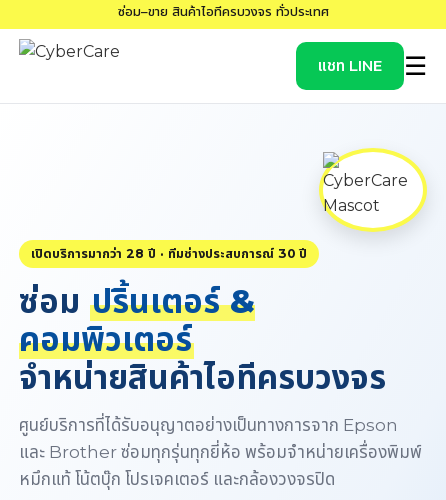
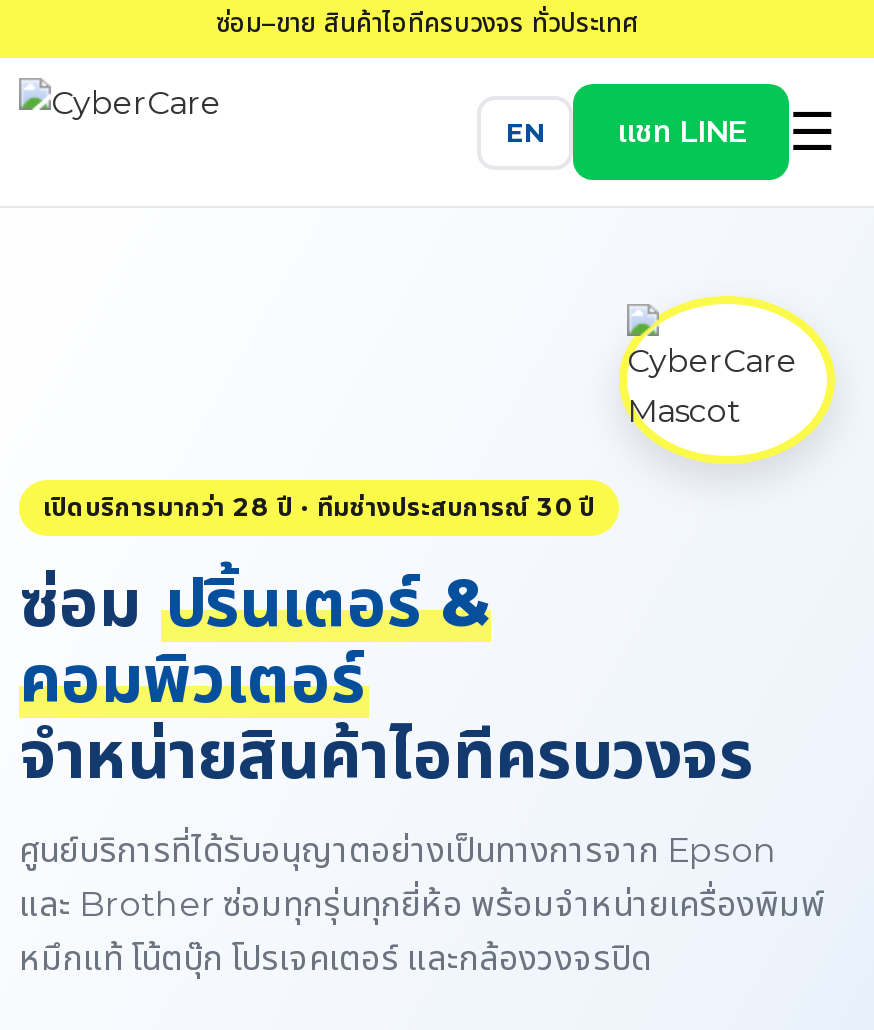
none -> [506,116,544,148] EN

